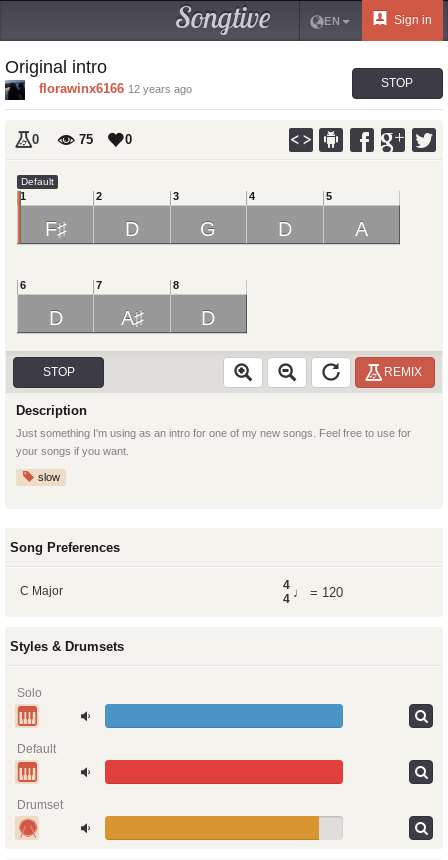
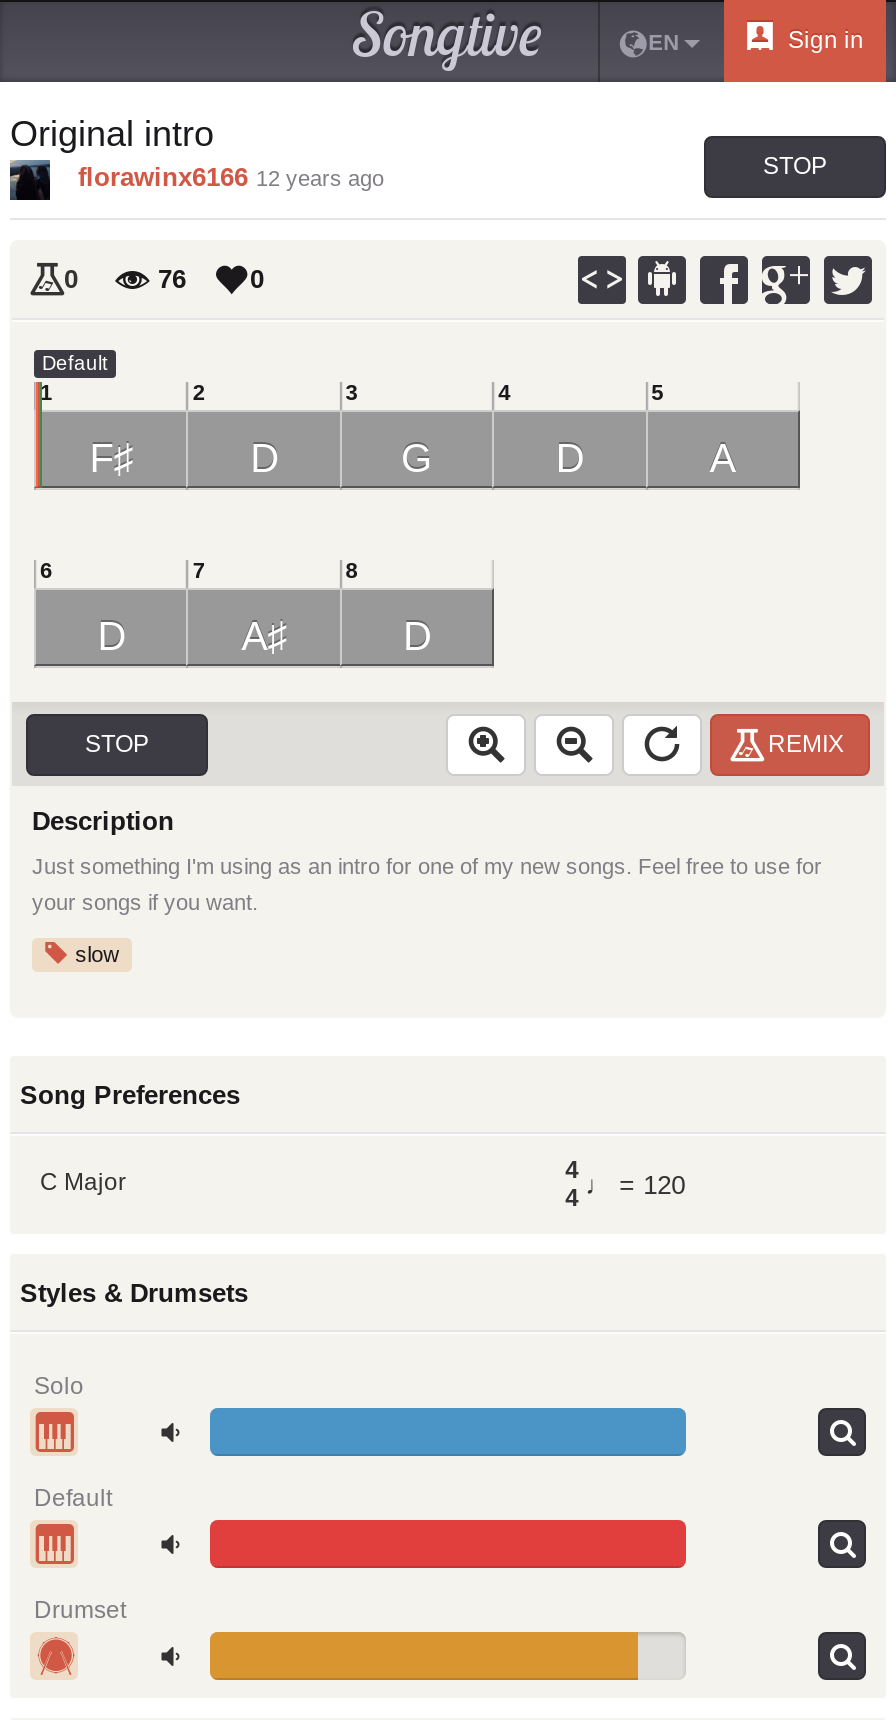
[79,132,93,147] 75 -> [158,264,186,294] 76

